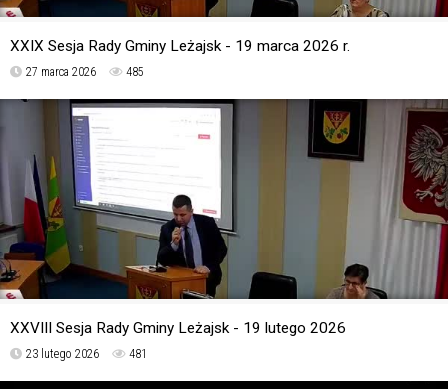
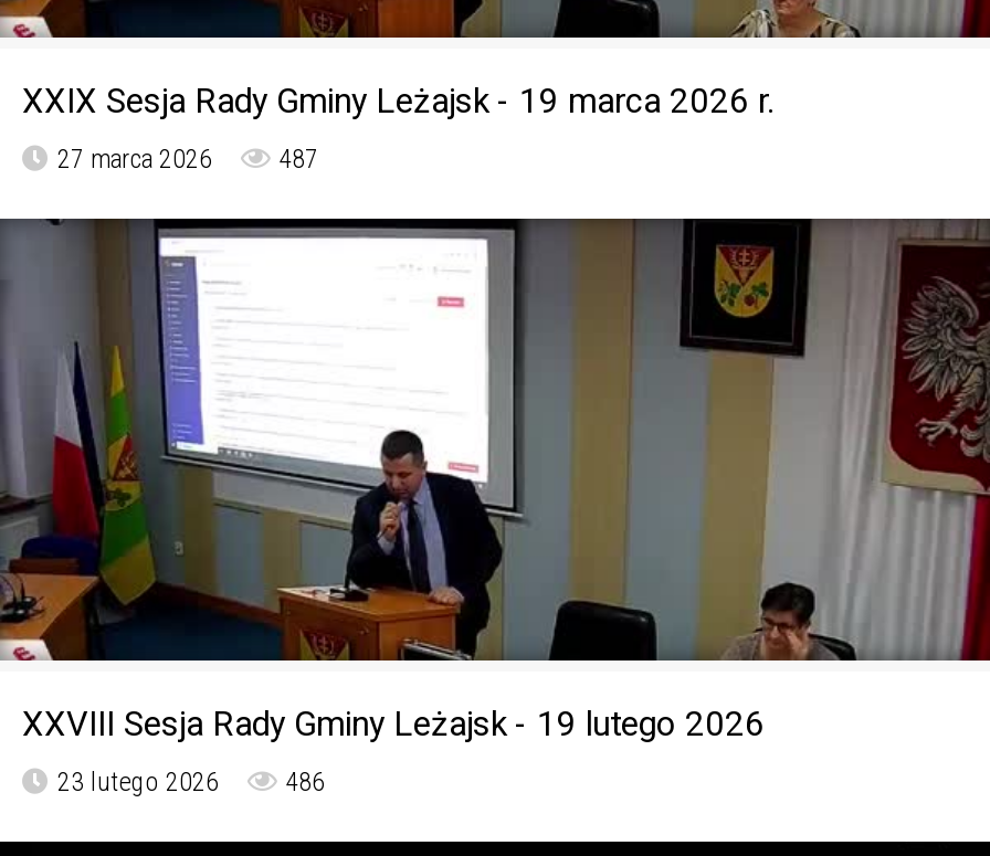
[26,65,144,79] 27 marca 2026 485 -> [57,143,318,174] 27 marca 2026 487
[26,347,147,361] 23 lutego 2026 481 -> [57,766,325,797] 23 lutego 2026 486

